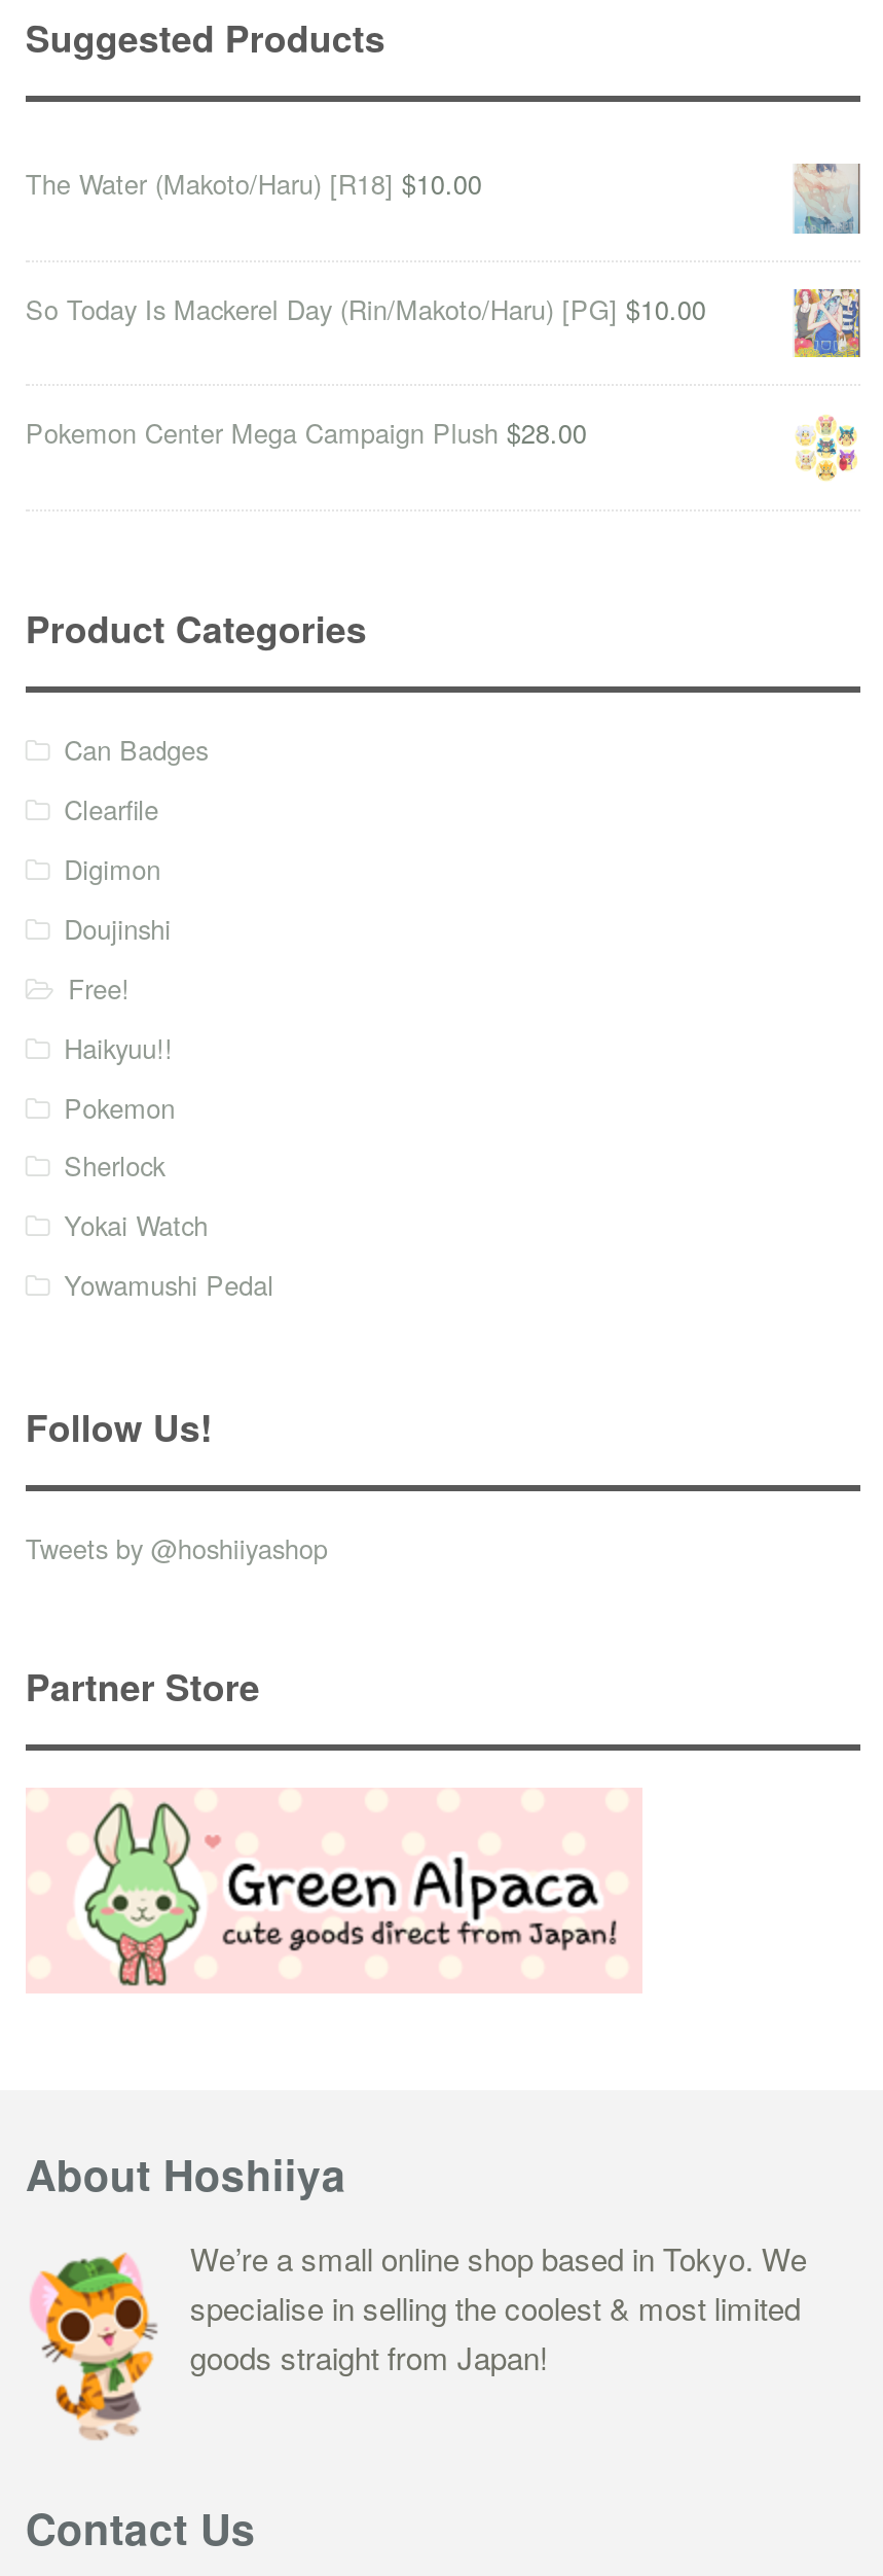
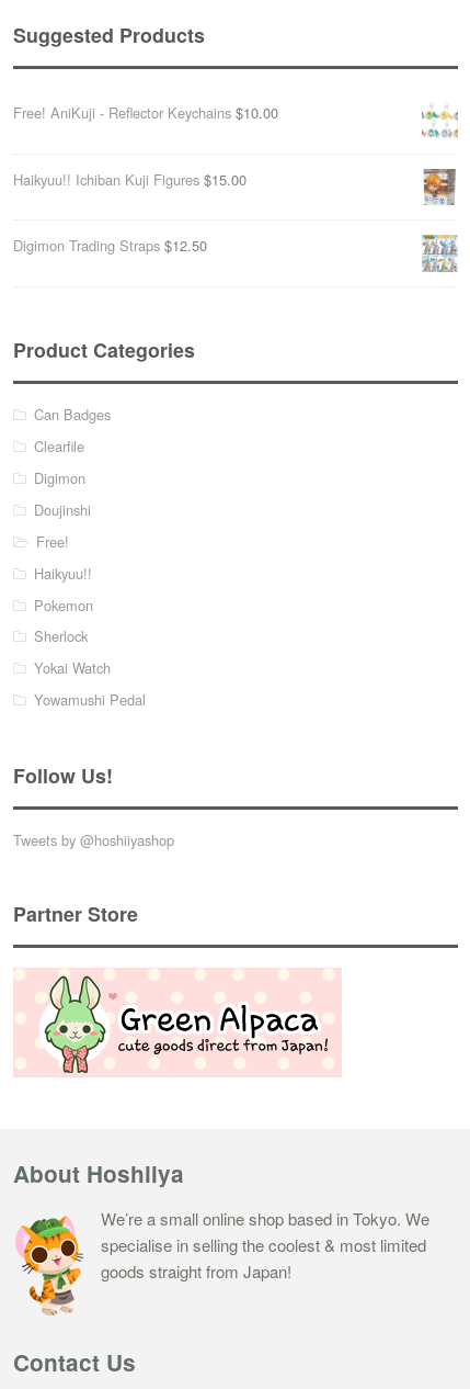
[25,164,482,203] The Water (Makoto/Haru) [R18] $10.00 -> [13,102,278,123] Free! AniKuji - Reflector Keychains $10.00
[793,162,862,236] [image] -> [421,102,459,139] [image]
[25,288,706,327] So Today Is Mackerel Day (Rin/Makoto/Haru) [PG] $10.00 -> [13,169,246,189] Haikyuu!! Ichiban Kuji Figures $15.00
[793,287,862,359] [image] -> [423,168,458,206] [image]
[25,413,587,452] Pokemon Center Mega Campaign Plush $28.00 -> [13,235,207,256] Digimon Trading Straps $12.50
[793,413,858,483] [image] -> [421,234,459,273] [image]

